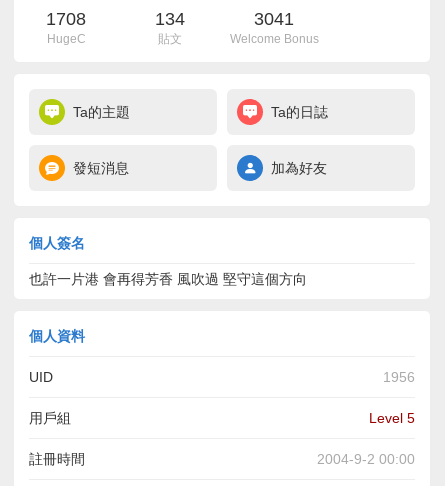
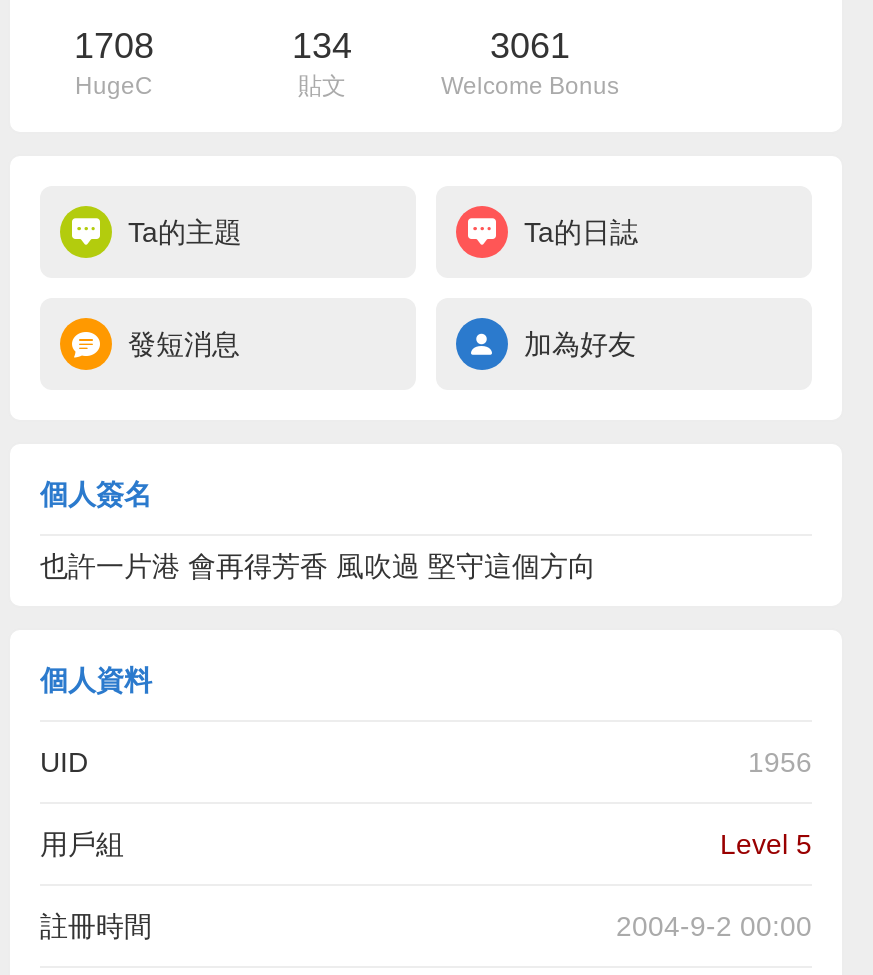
[254,9,294,29] 3041 -> [490,26,570,66] 3061

